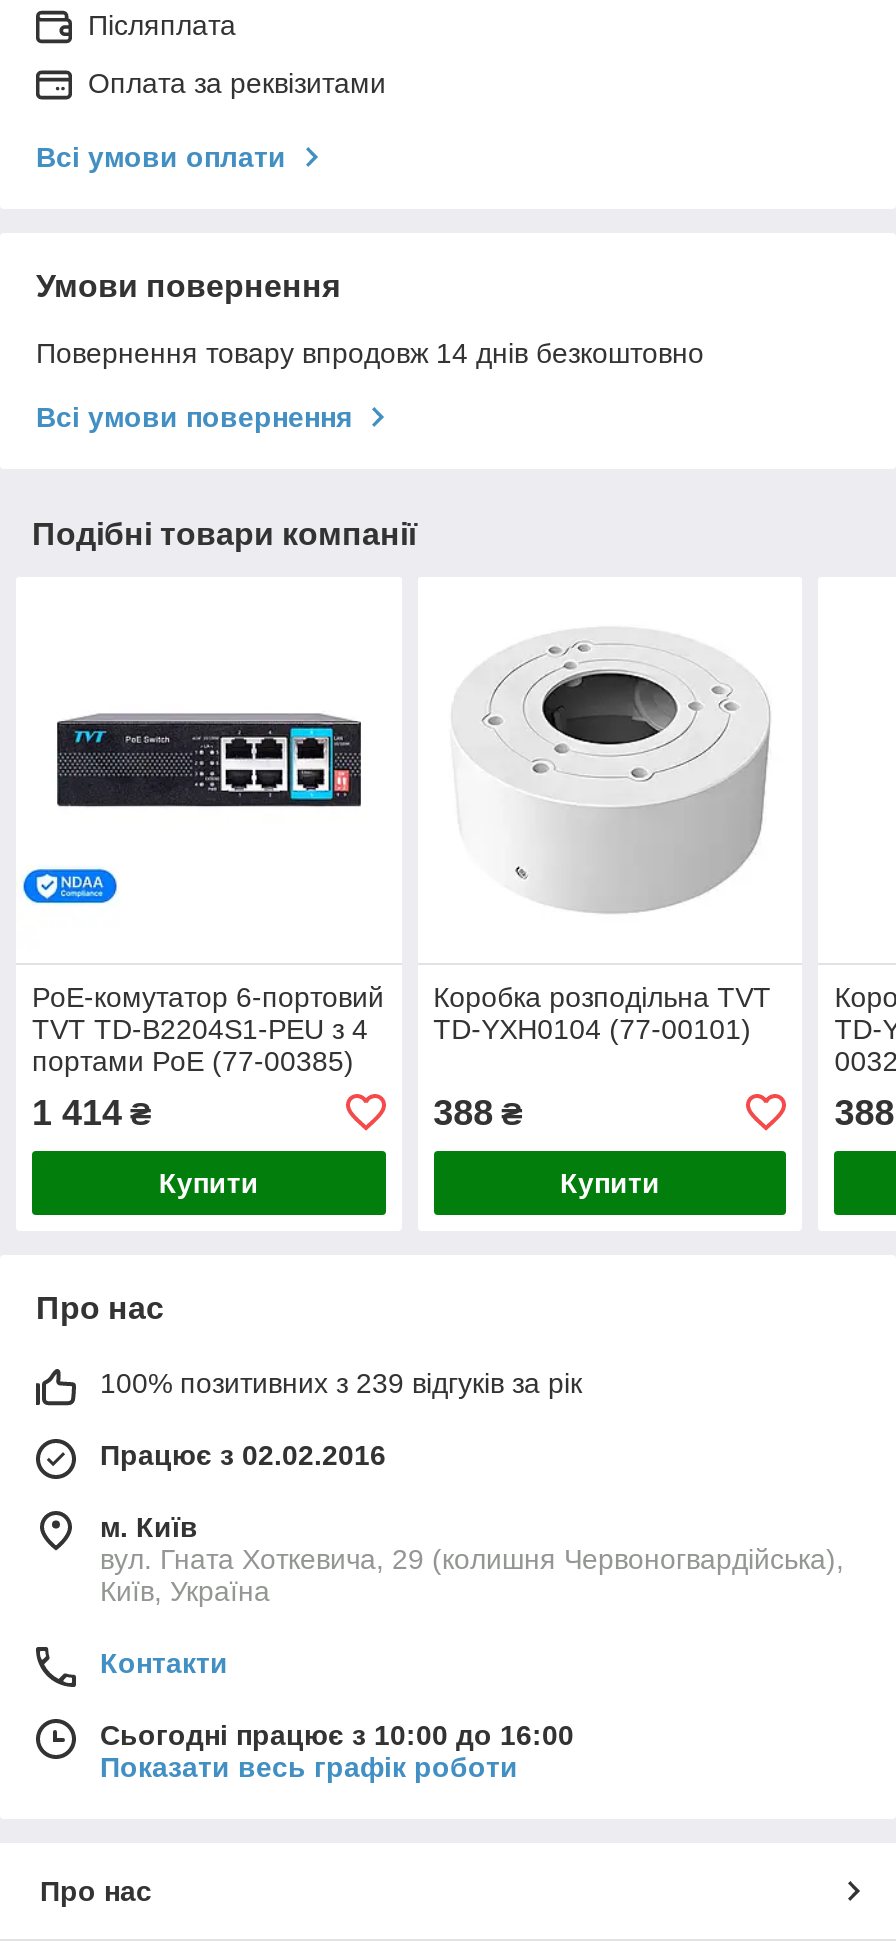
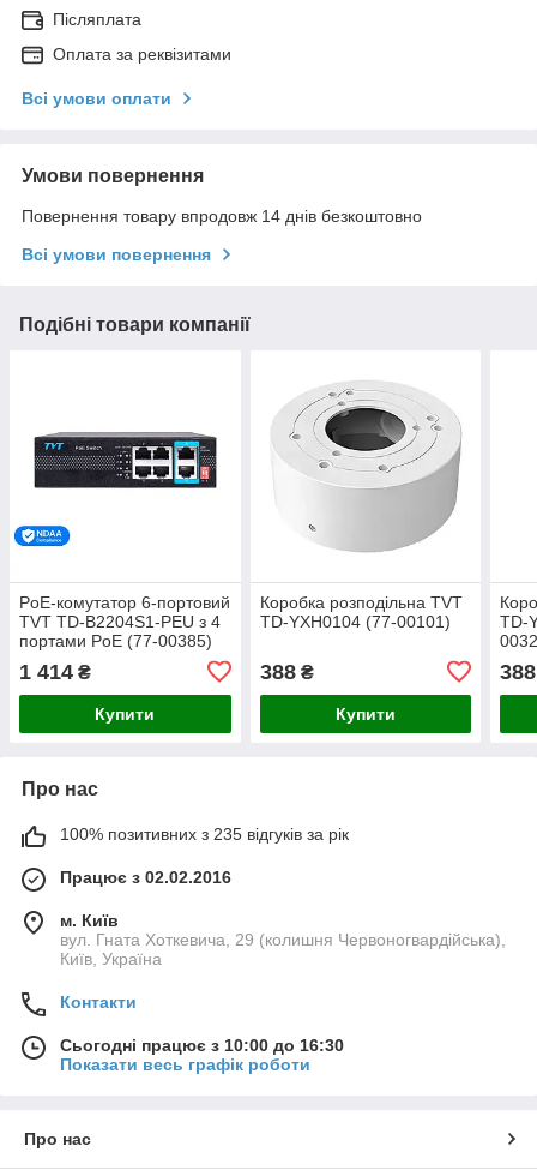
[100,1367,582,1399] 100% позитивних з 239 відгуків за рік -> [60,824,349,843] 100% позитивних з 235 відгуків за рік
[100,1719,574,1751] Сьогодні працює з 10:00 до 16:00 -> [60,1035,344,1055] Сьогодні працює з 10:00 до 16:30

